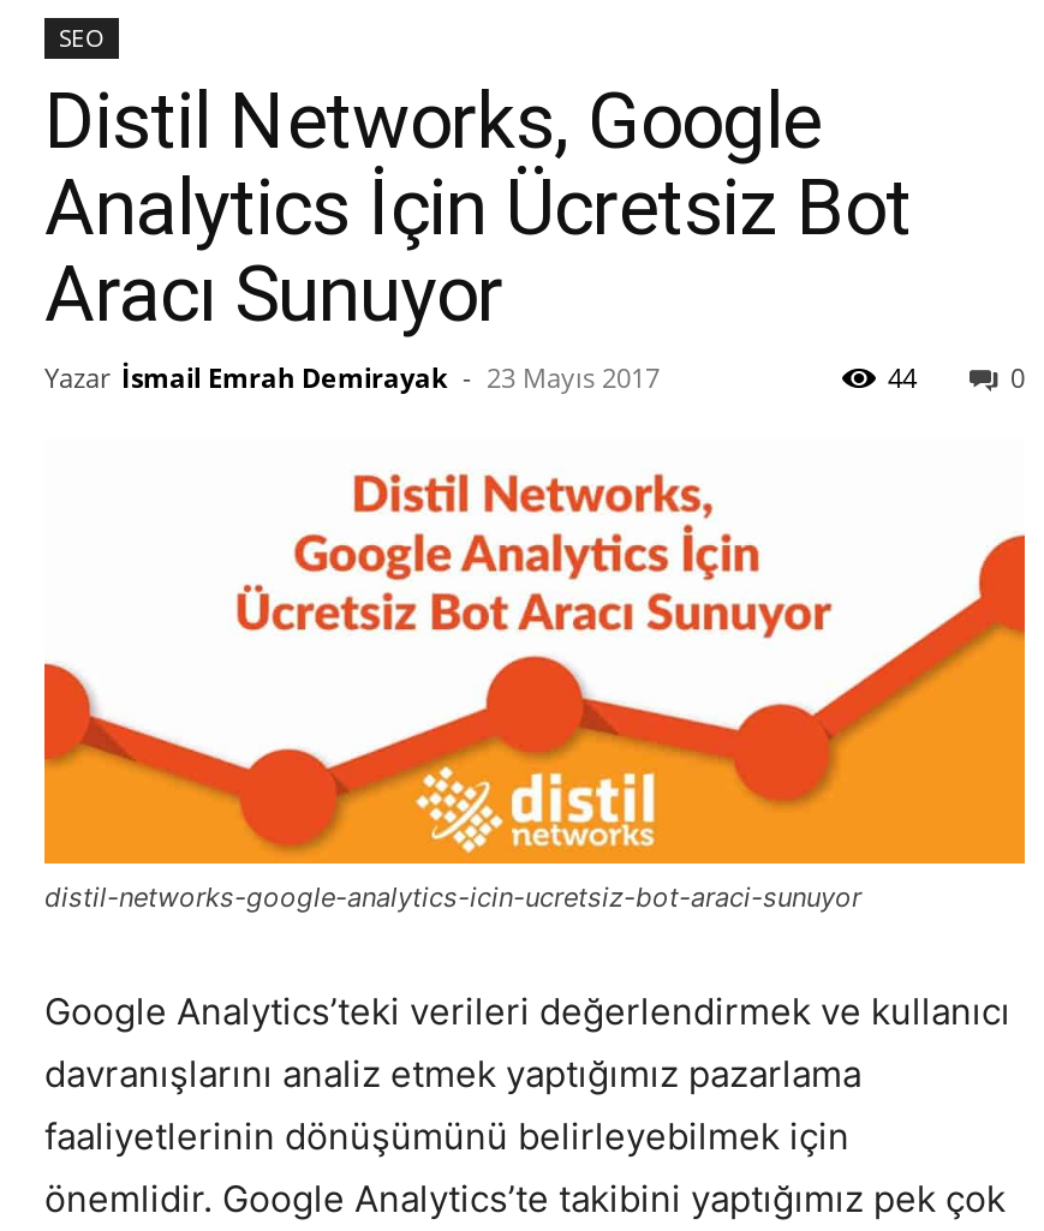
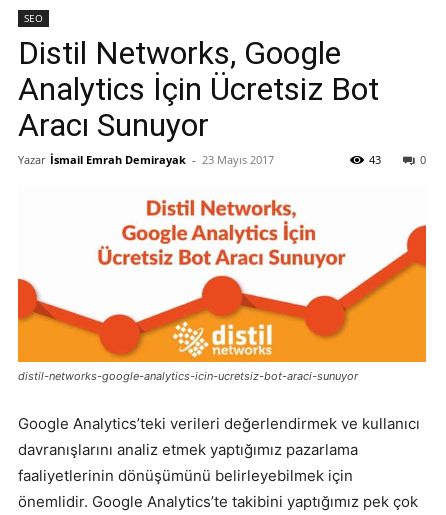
[888,359,917,395] 44 -> [369,152,381,167] 43

